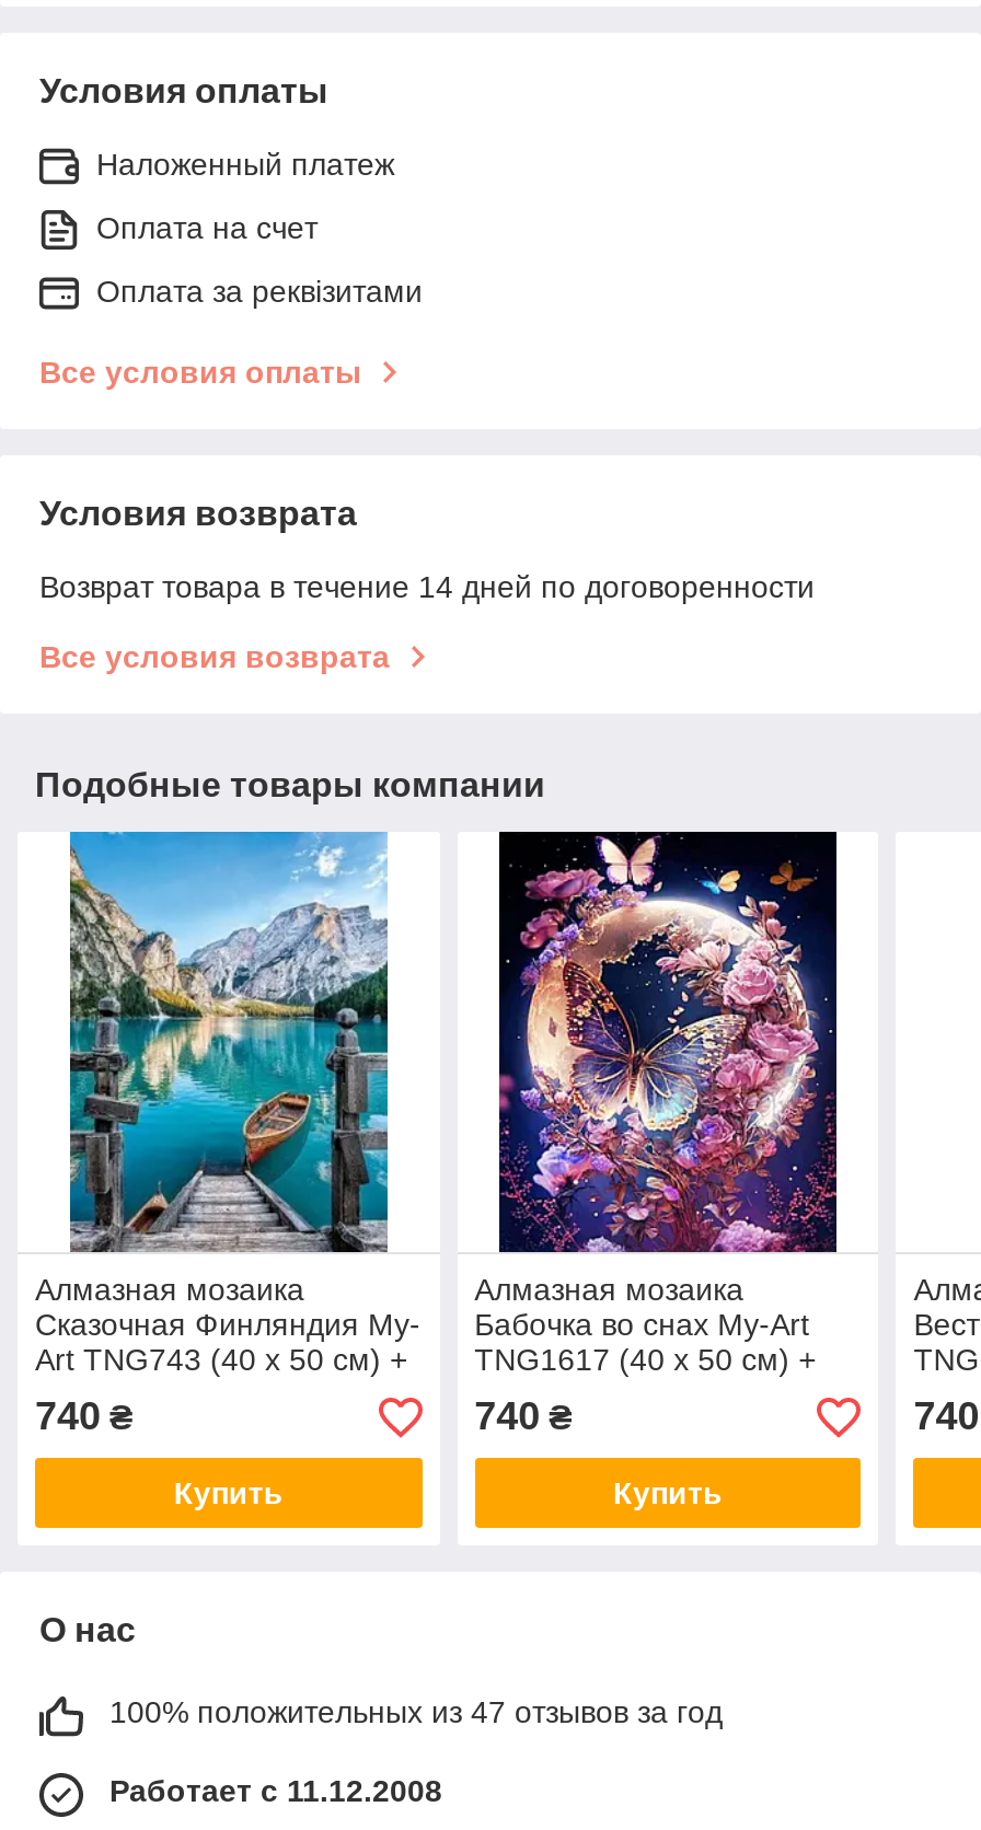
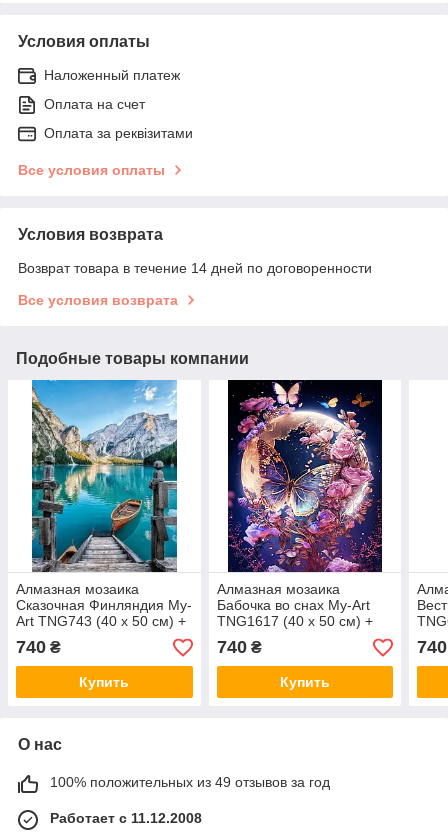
[109,1695,723,1730] 100% положительных из 47 отзывов за год -> [50,774,330,790] 100% положительных из 49 отзывов за год

